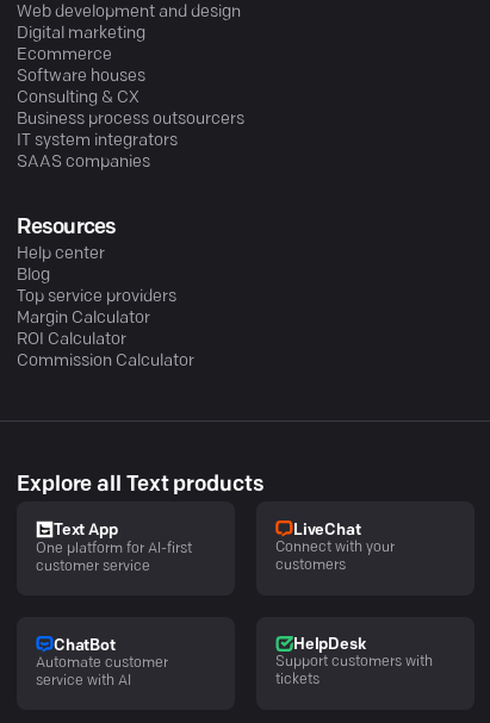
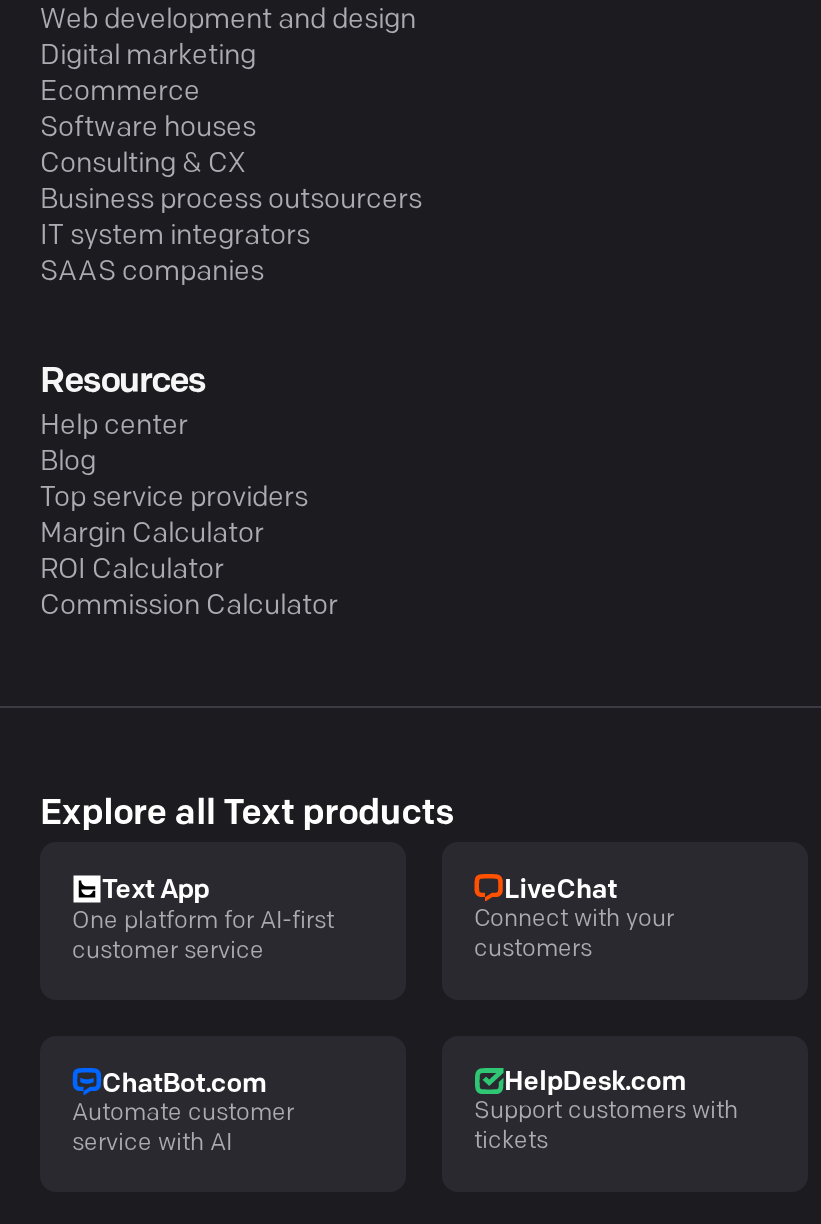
[54,638,115,653] ChatBot -> [102,1071,266,1097] ChatBot.com
[293,637,365,652] HelpDesk -> [504,1070,685,1096] HelpDesk.com

